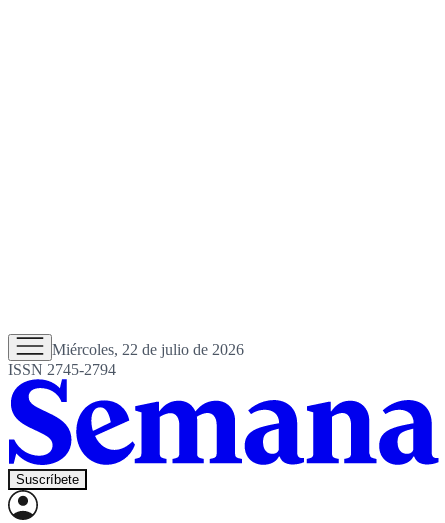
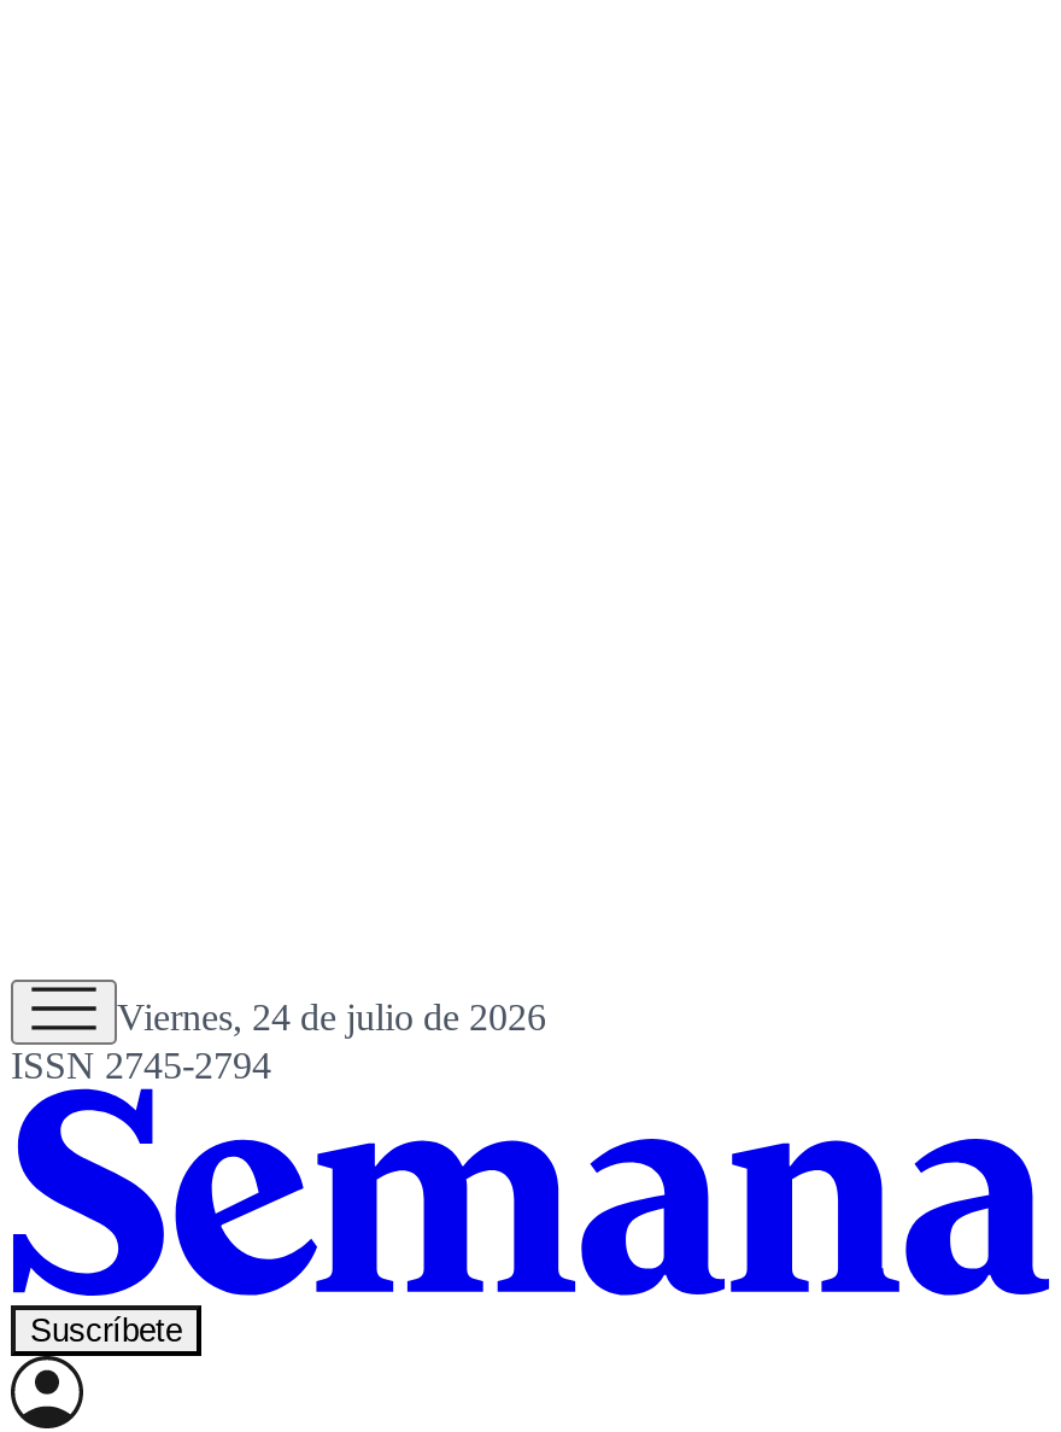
[52,341,244,358] Miércoles, 22 de julio de 2026 -> [117,996,546,1038] Viernes, 24 de julio de 2026

